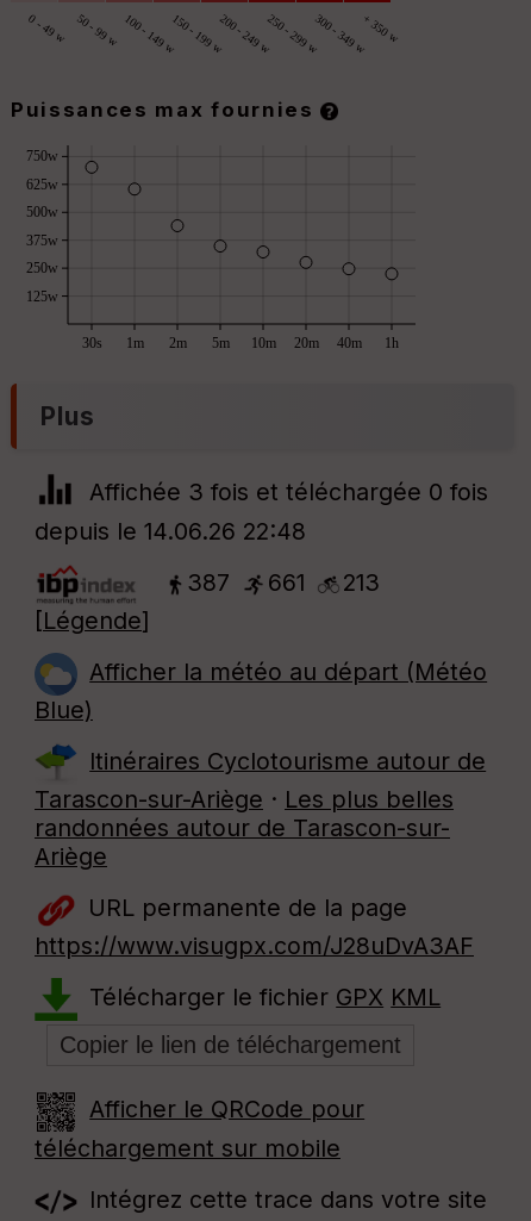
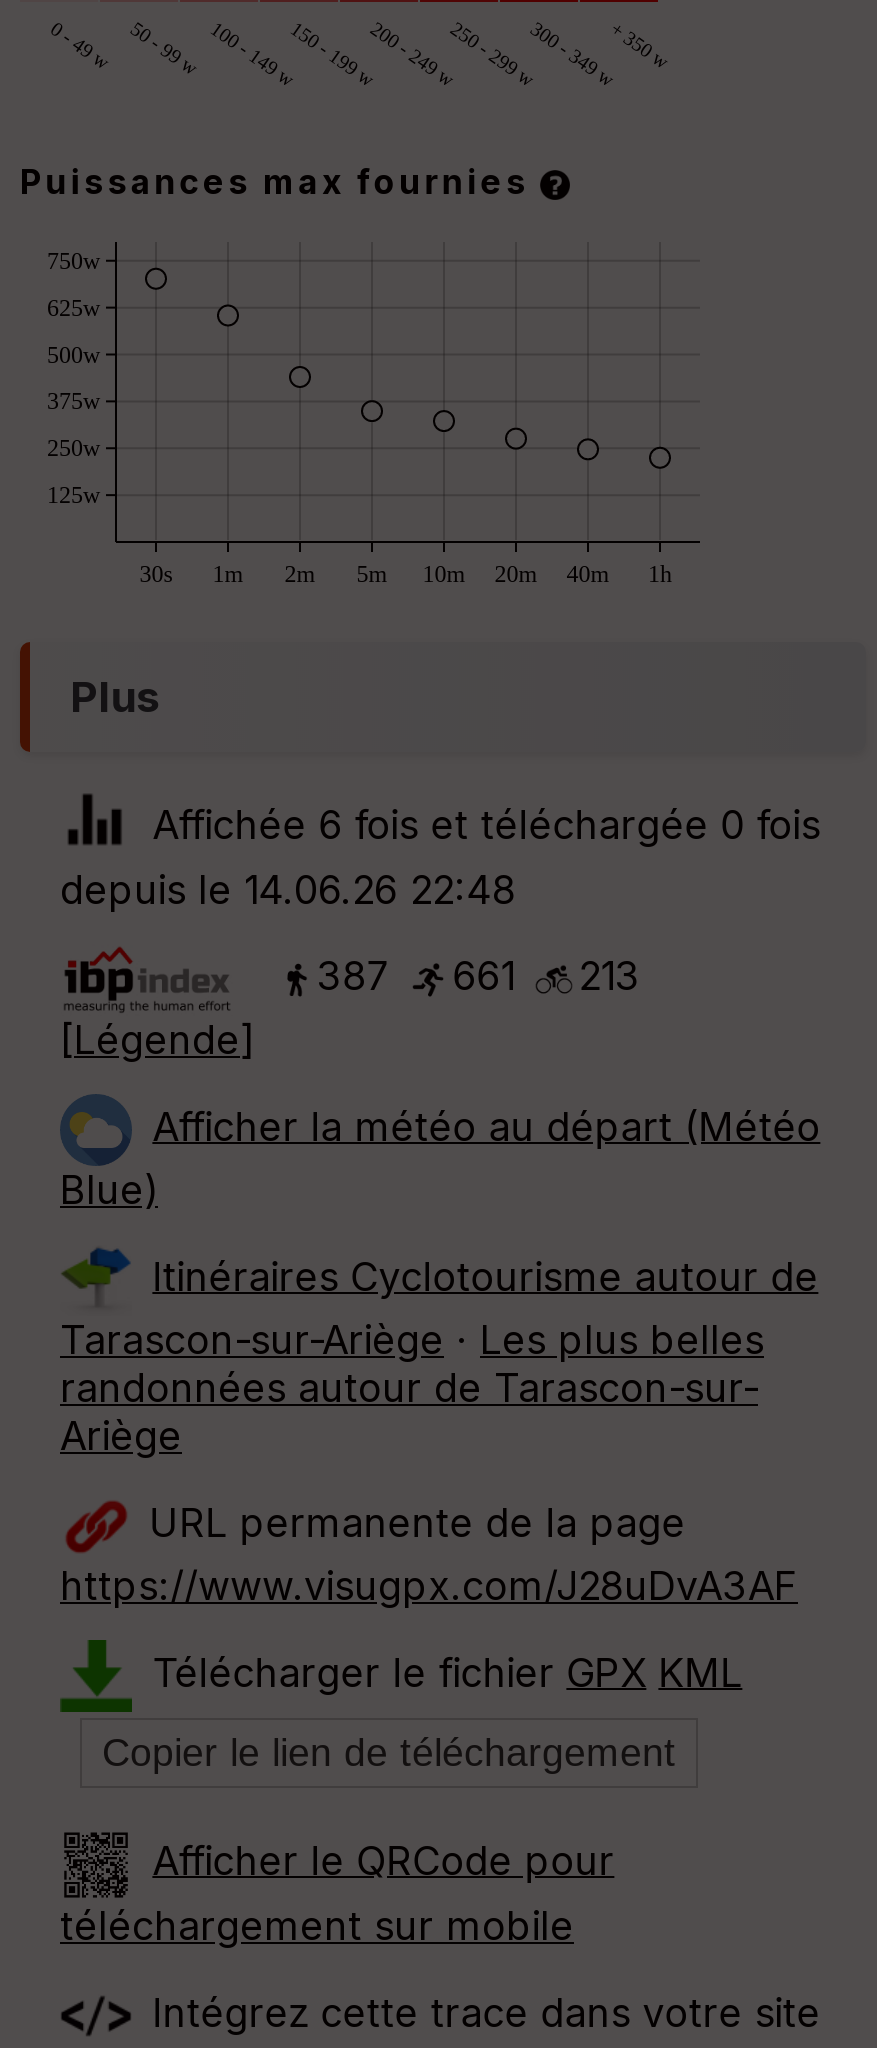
[90,479,488,507] Affichée 3 fois et téléchargée 0 fois -> [152,802,820,850] Affichée 6 fois et téléchargée 0 fois

